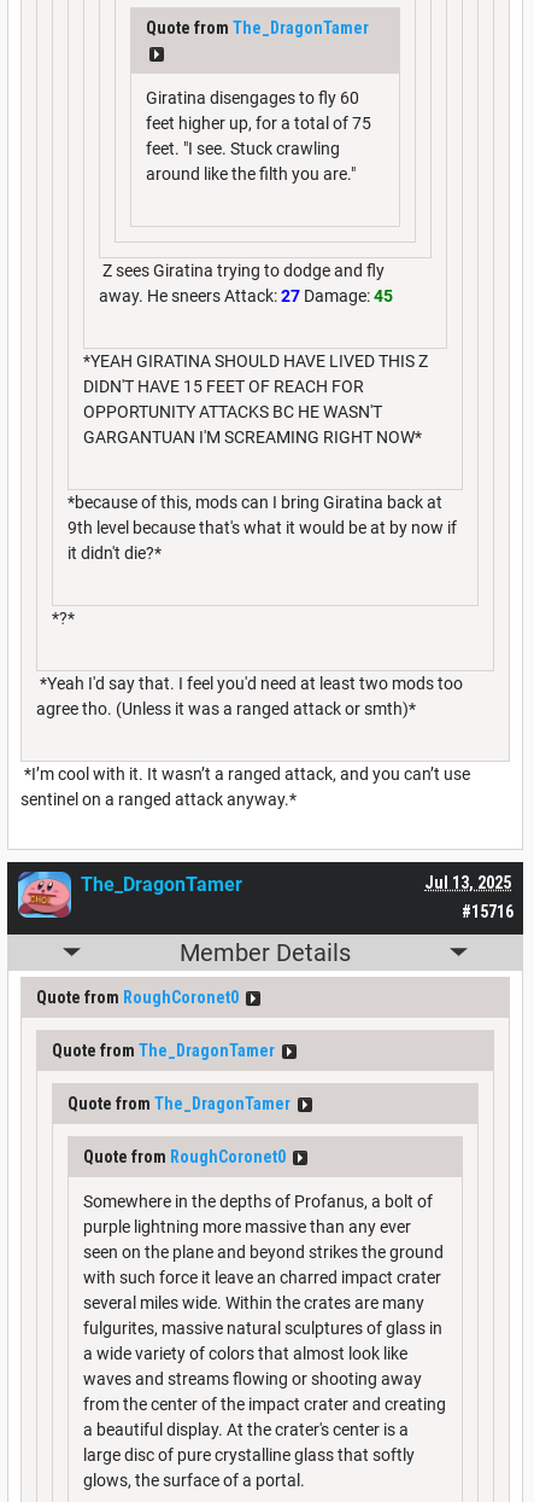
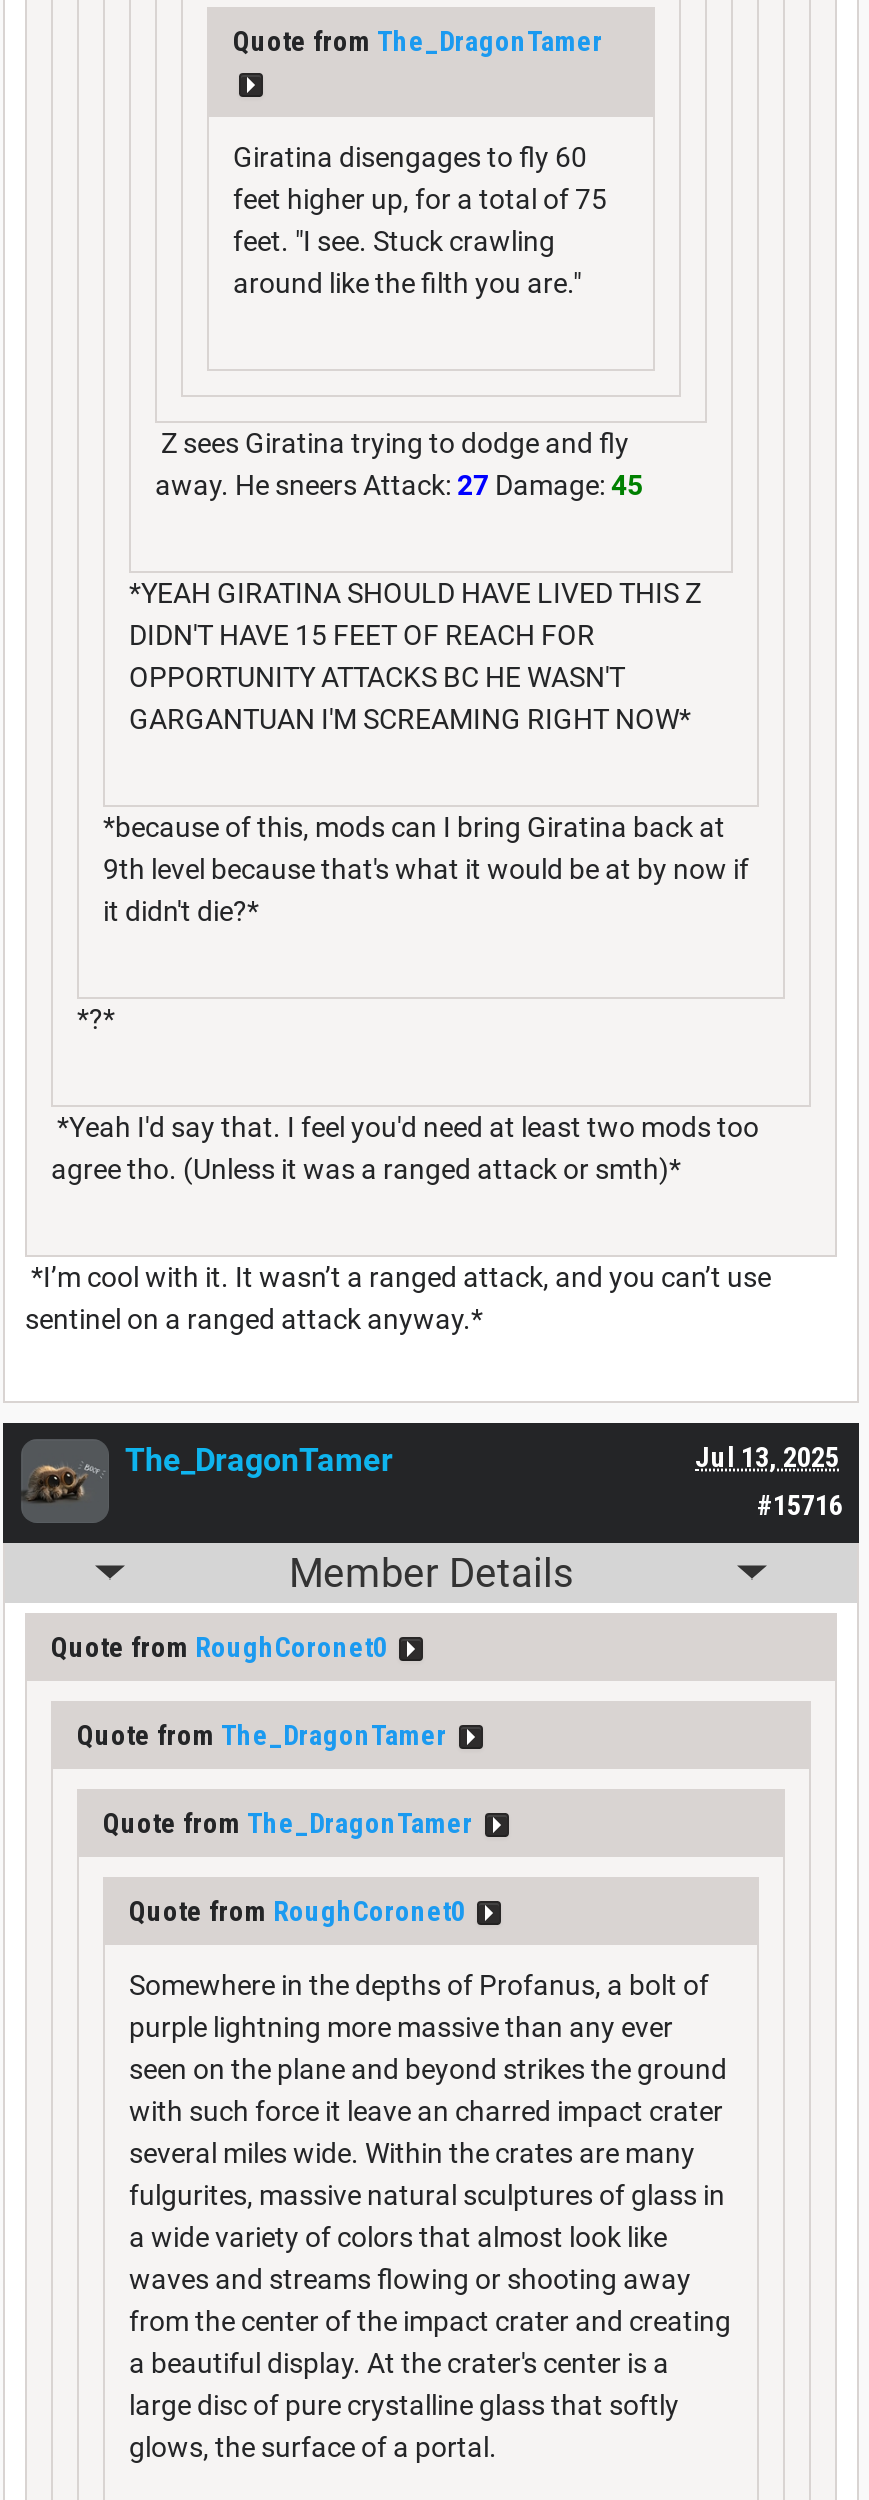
[17,871,71,921] [image] -> [21,1439,107,1523] [image]

